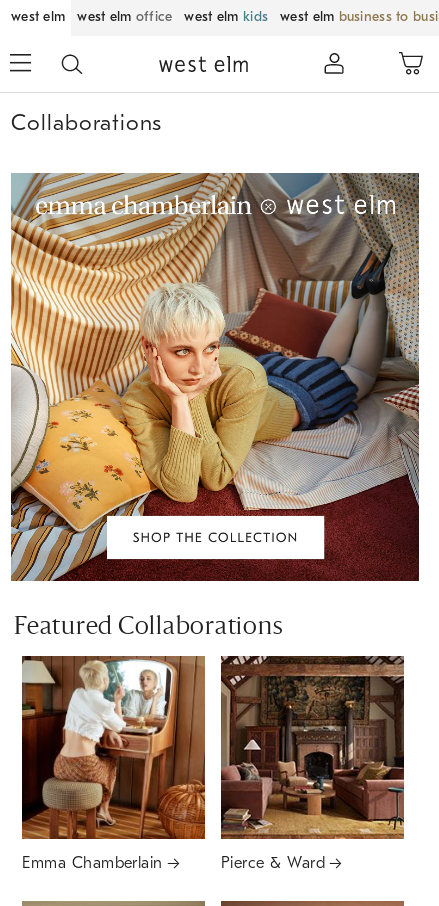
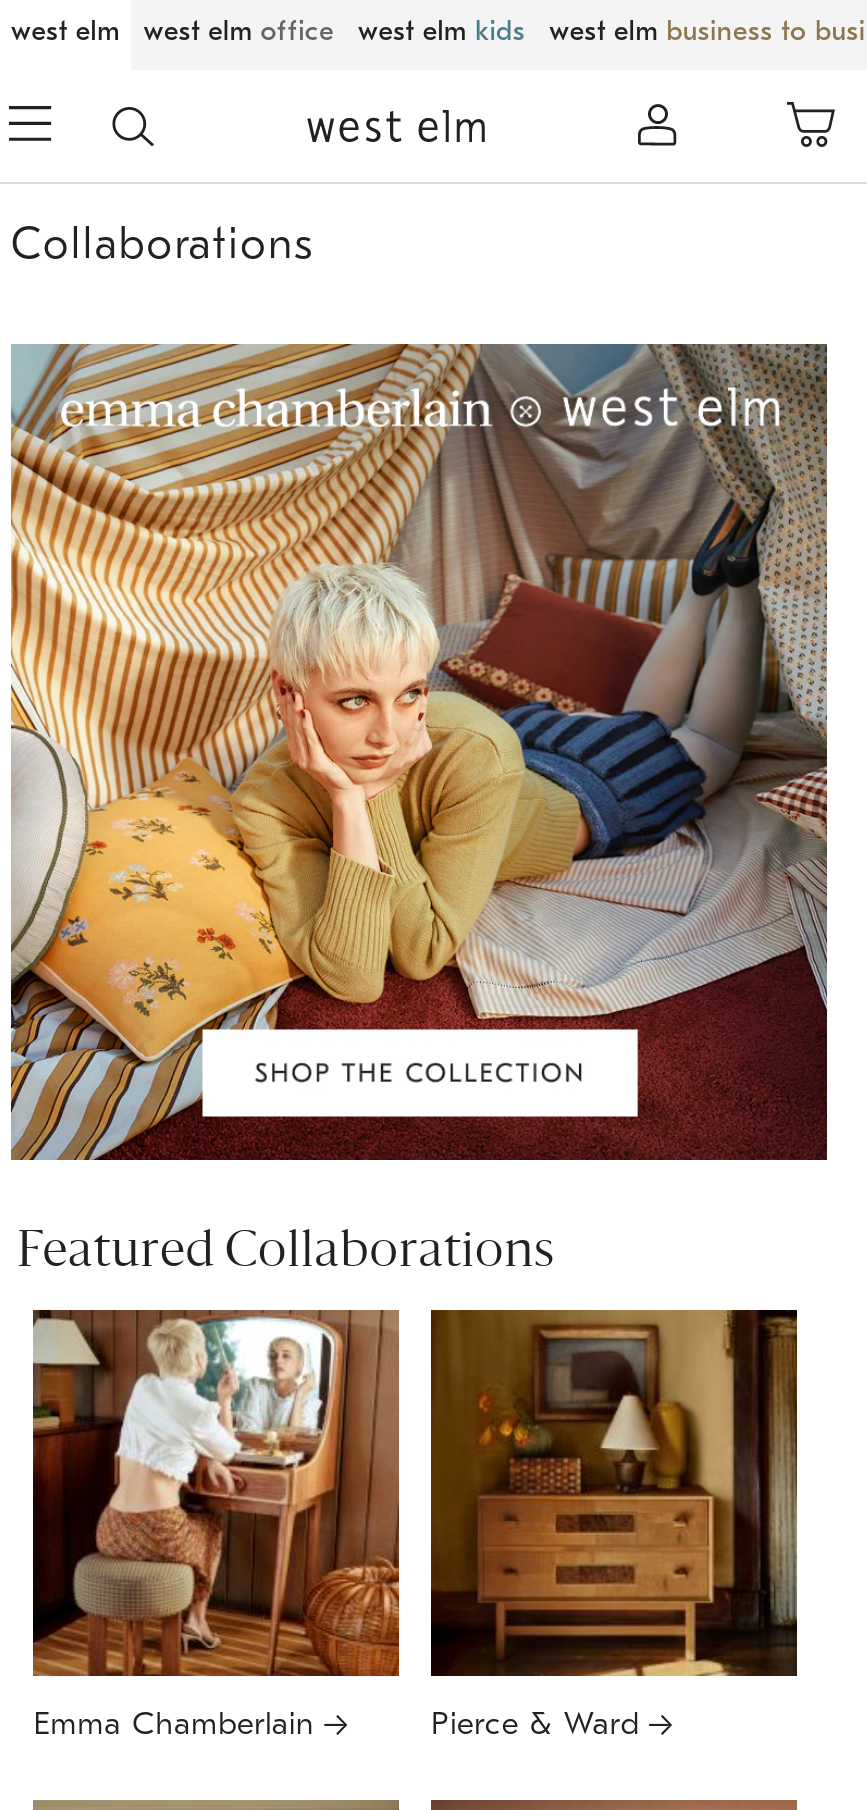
[220,655,405,840] [image] -> [431,1308,799,1678] [image]

